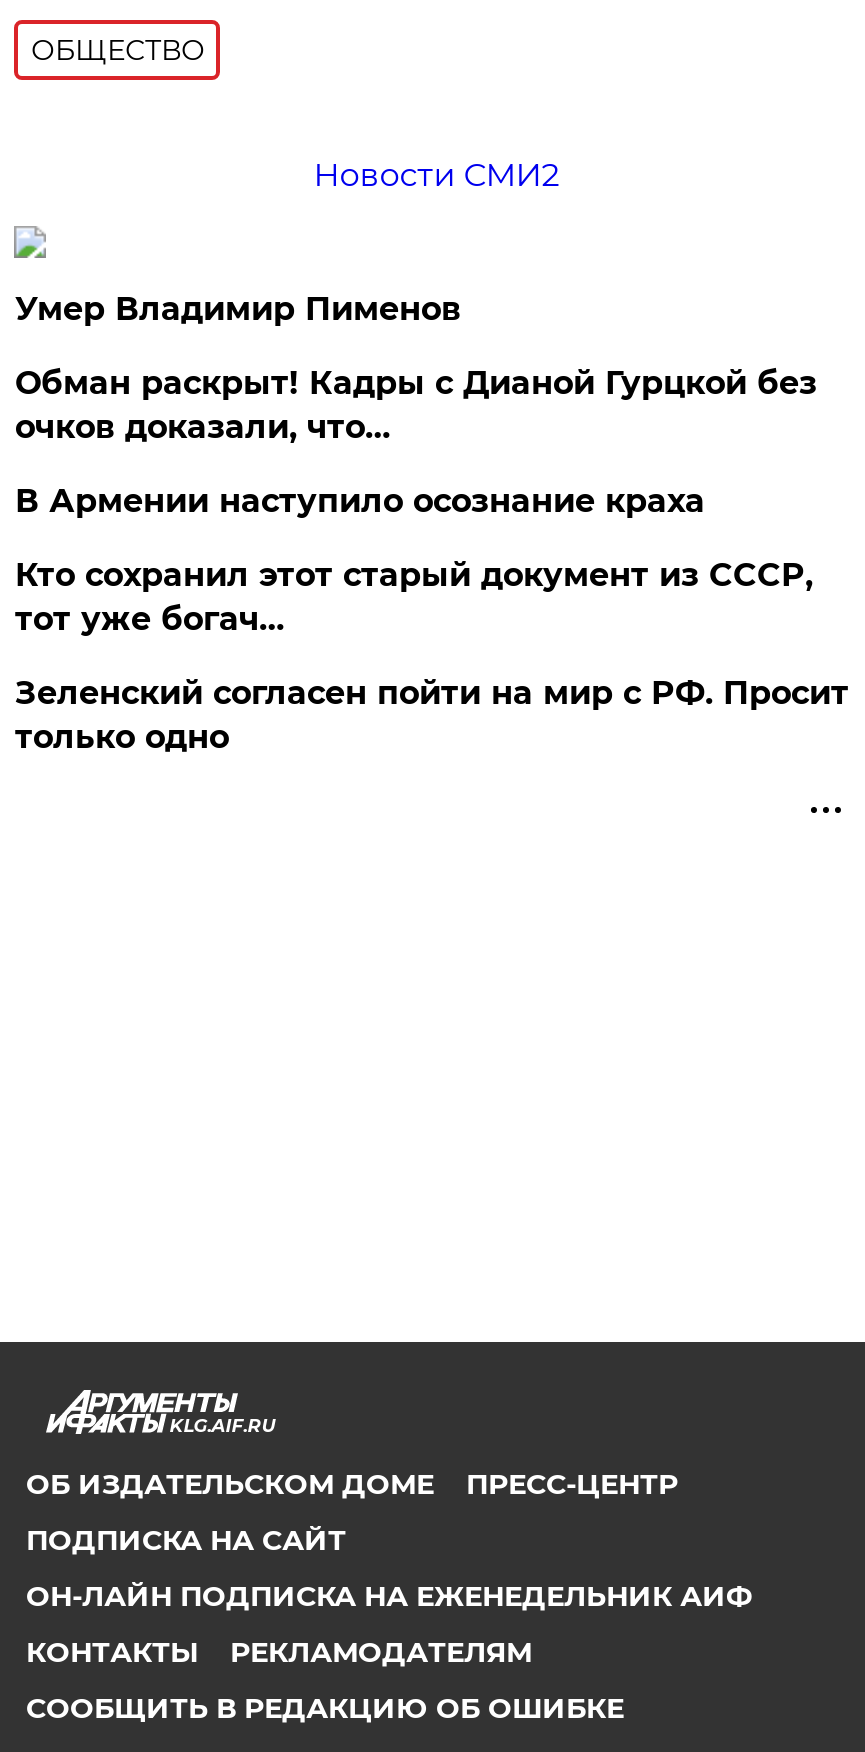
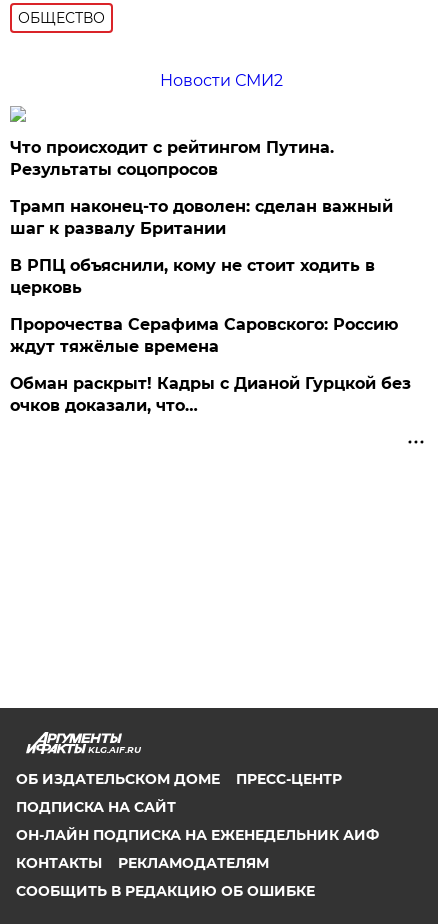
[15,290,461,328] Умер Владимир Пименов -> [10,138,398,356] Что происходит с рейтингом Путина. | Результаты соцопросов | Трамп наконец-то доволен: сделан важный | шаг к развалу Британии | В РПЦ объяснили, кому не стоит ходить в | церковь | Пророчества Серафима Саровского: Россию | ждут тяжёлые времена
moved [15,364,817,446] -> [10,374,411,415]: Обман раскрыт! Кадры с Дианой Гурцкой без | очков доказали, что…
[15,482,849,756] В Армении наступило осознание краха | Кто сохранил этот старый документ из СССР, | тот уже богач… | Зеленский согласен пойти на мир с РФ. Просит | только одно -> none

